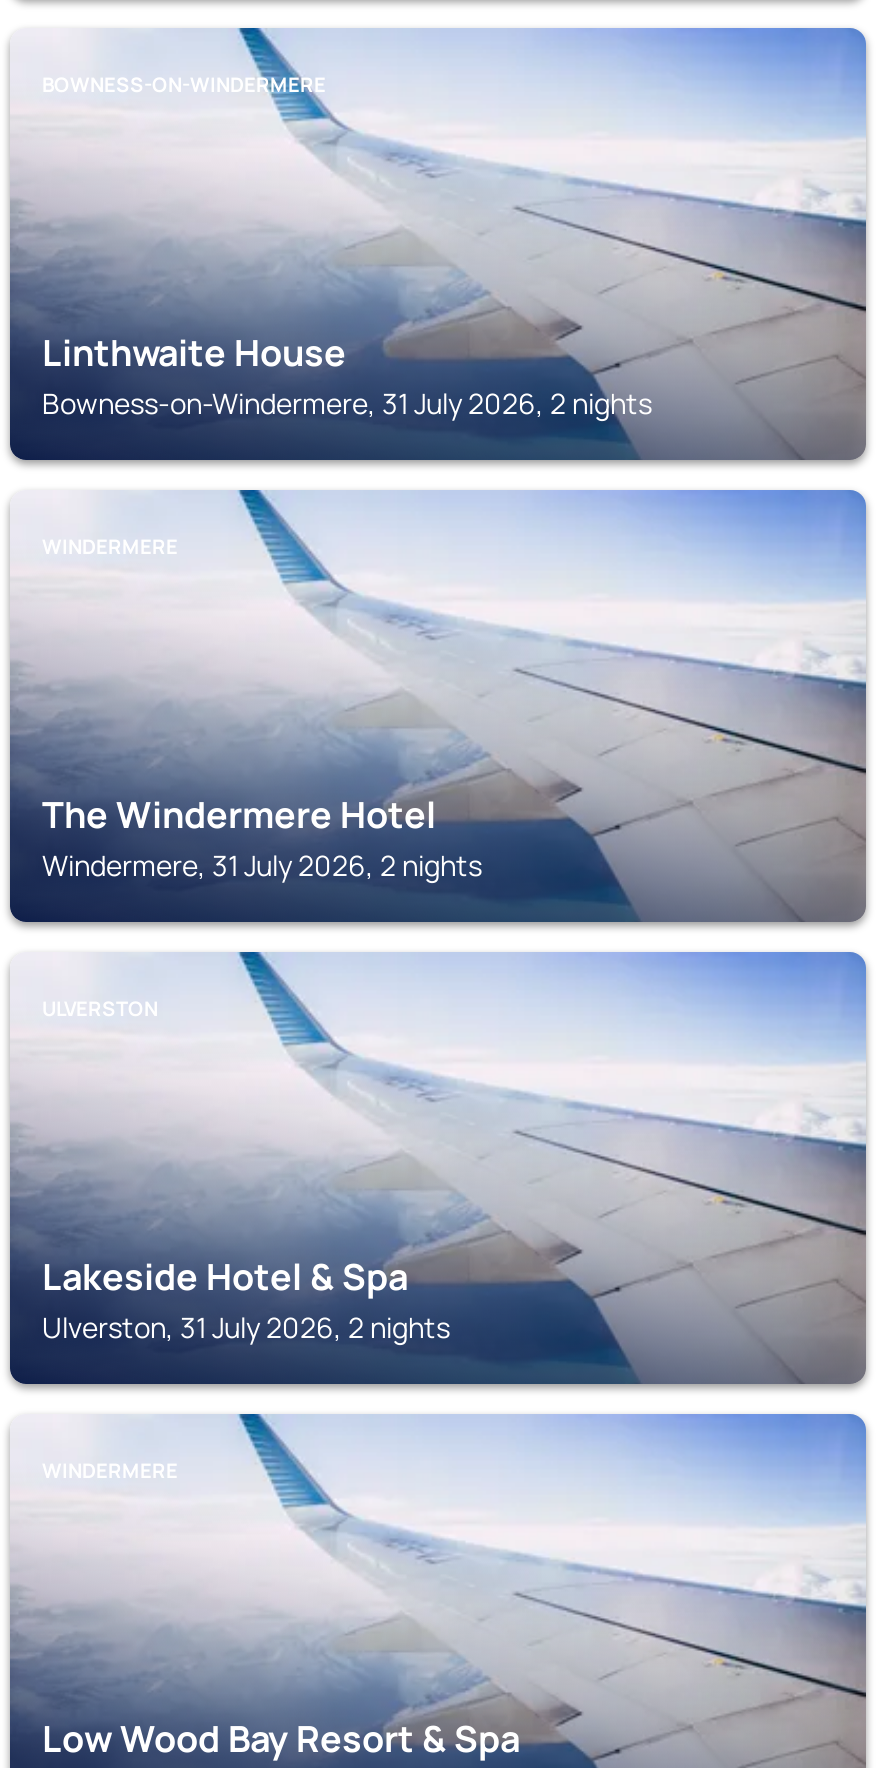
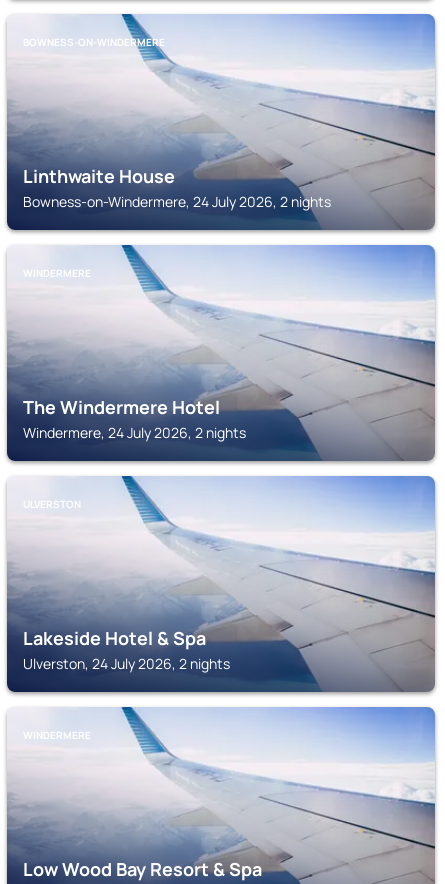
[42,384,652,422] Bowness-on-Windermere, 31 July 2026, 2 nights -> [23,192,331,211] Bowness-on-Windermere, 24 July 2026, 2 nights
[42,846,482,884] Windermere, 31 July 2026, 2 nights -> [23,423,246,442] Windermere, 24 July 2026, 2 nights
[42,1308,450,1346] Ulverston, 31 July 2026, 2 nights -> [23,654,230,673] Ulverston, 24 July 2026, 2 nights

